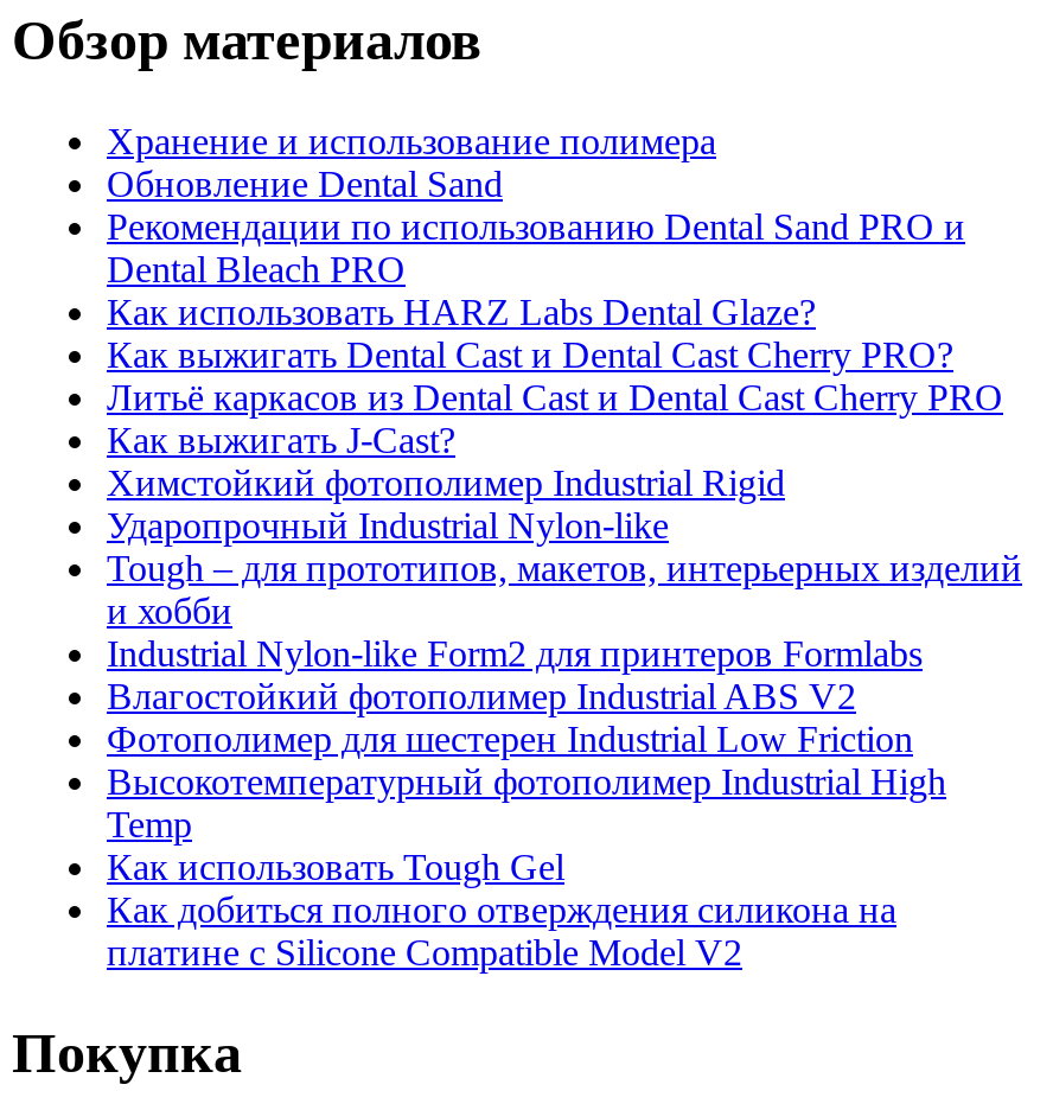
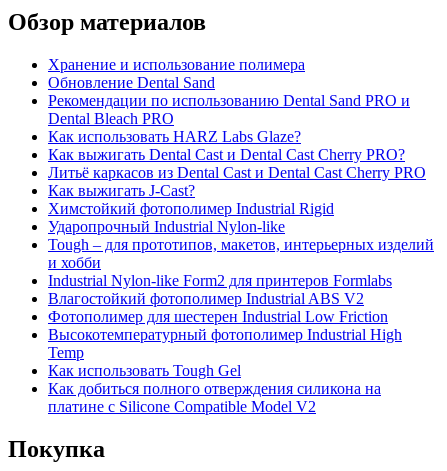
[107,292,816,332] Как использовать HARZ Labs Dental Glaze? -> [48,128,301,145] Как использовать HARZ Labs Glaze?

